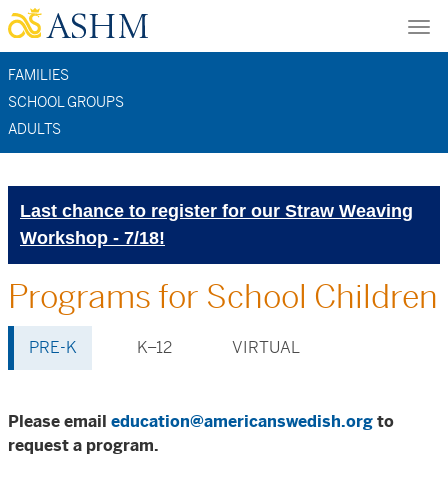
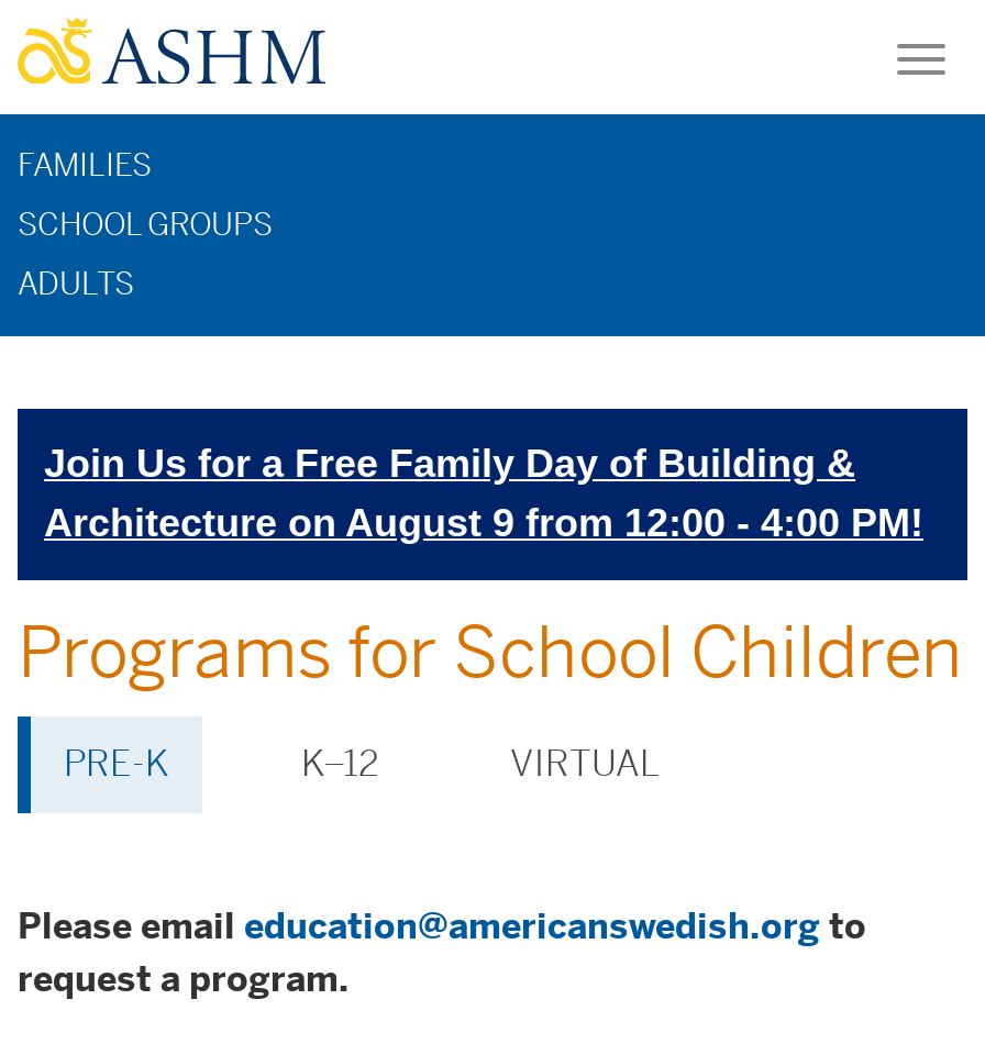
[20,201,413,248] Last chance to register for our Straw Weaving | Workshop - 7/18! -> [44,442,923,545] Join Us for a Free Family Day of Building & | Architecture on August 9 from 12:00 - 4:00 PM!

